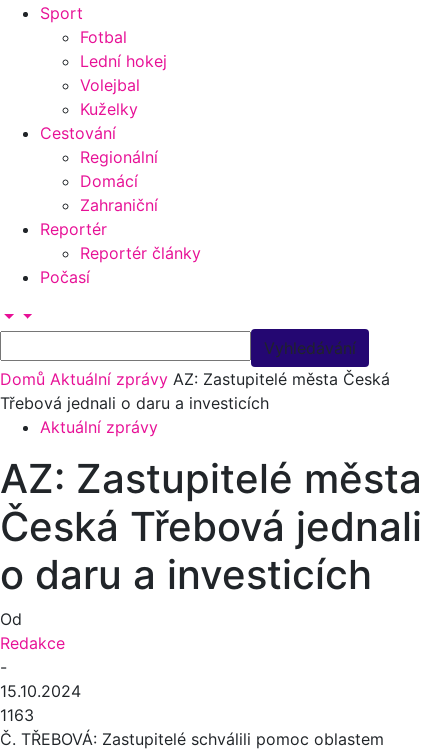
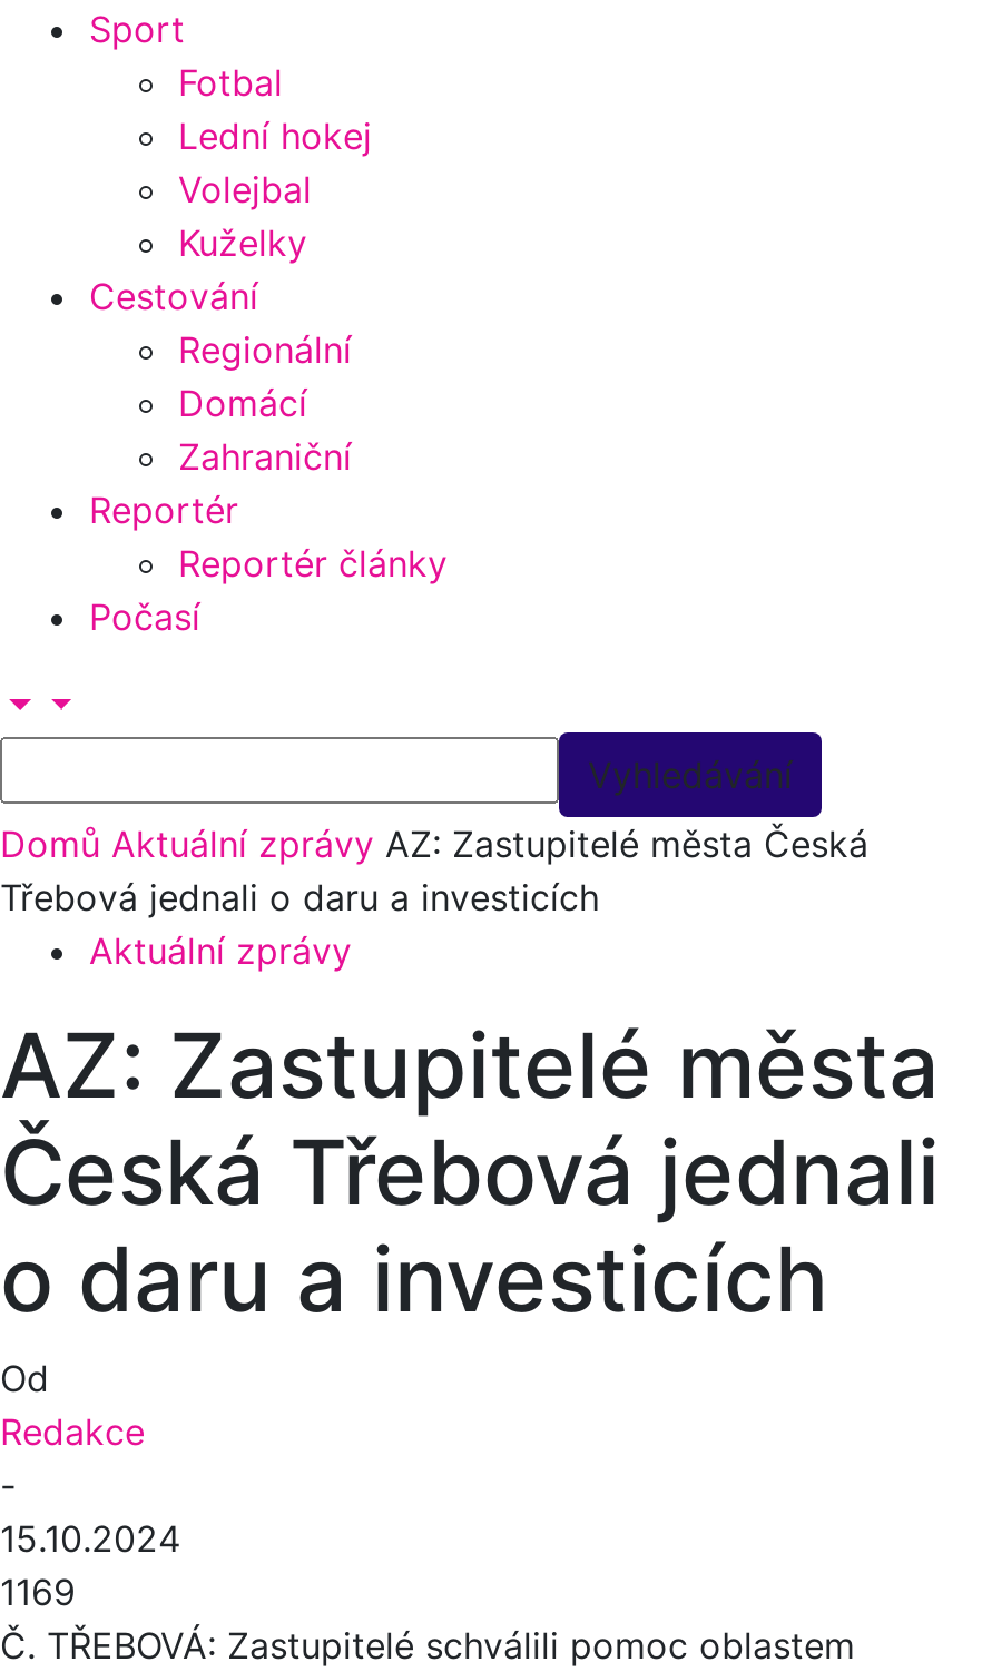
[0,705,34,725] 1163 -> [0,1570,76,1614] 1169

